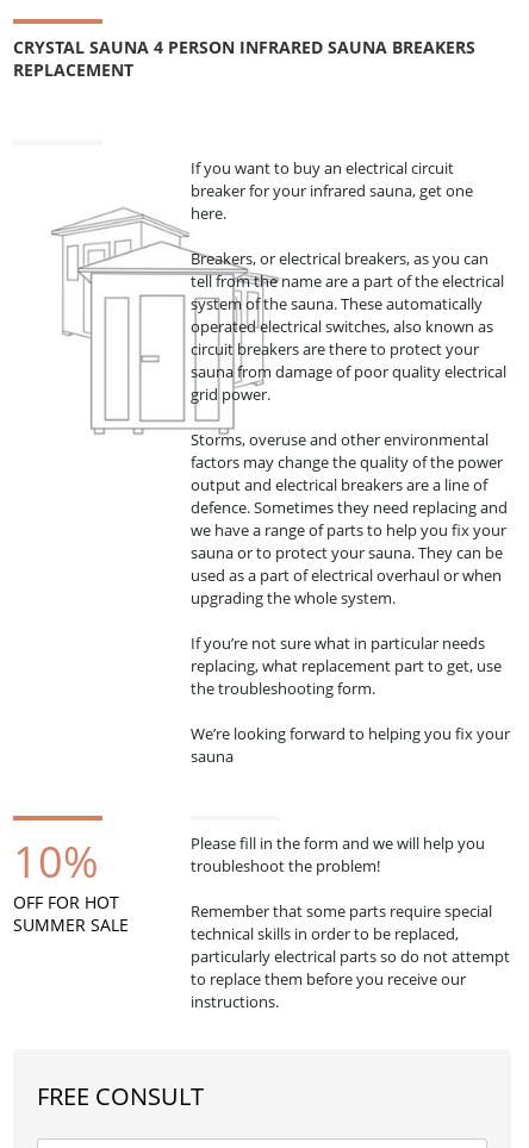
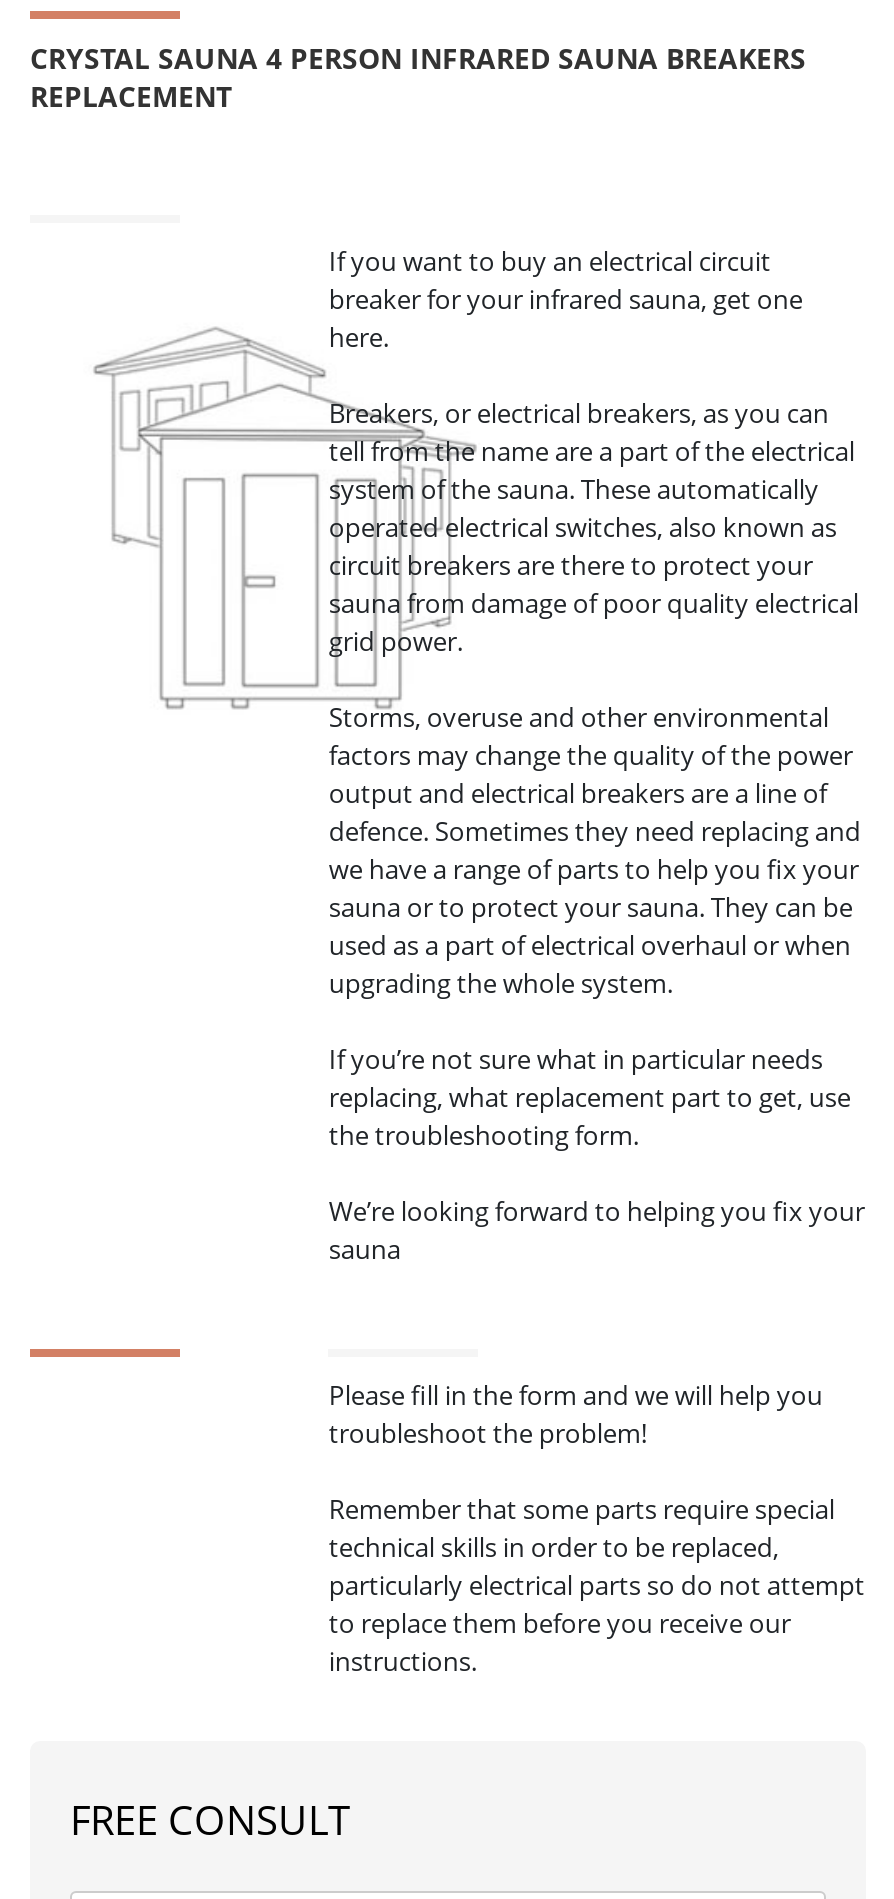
[13,833,129,937] 10% | OFF FOR HOT | SUMMER SALE -> none

